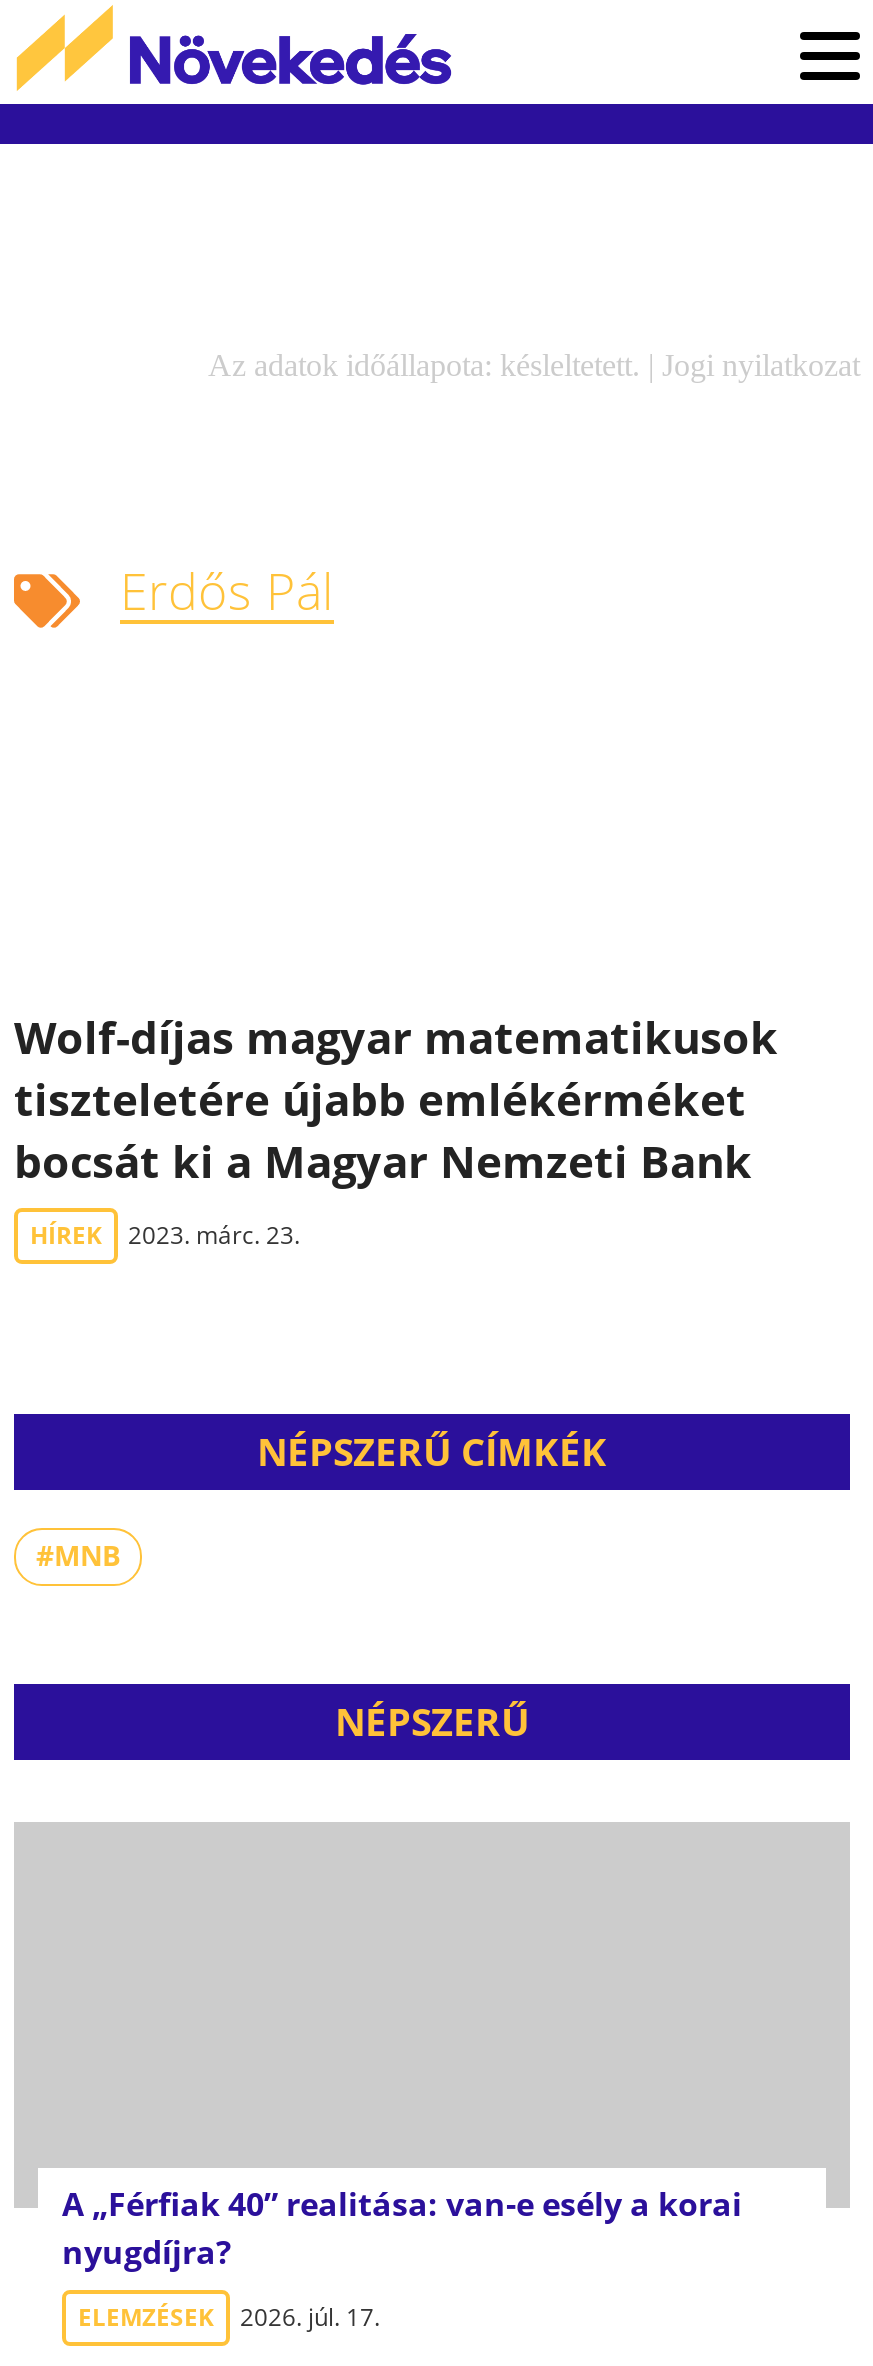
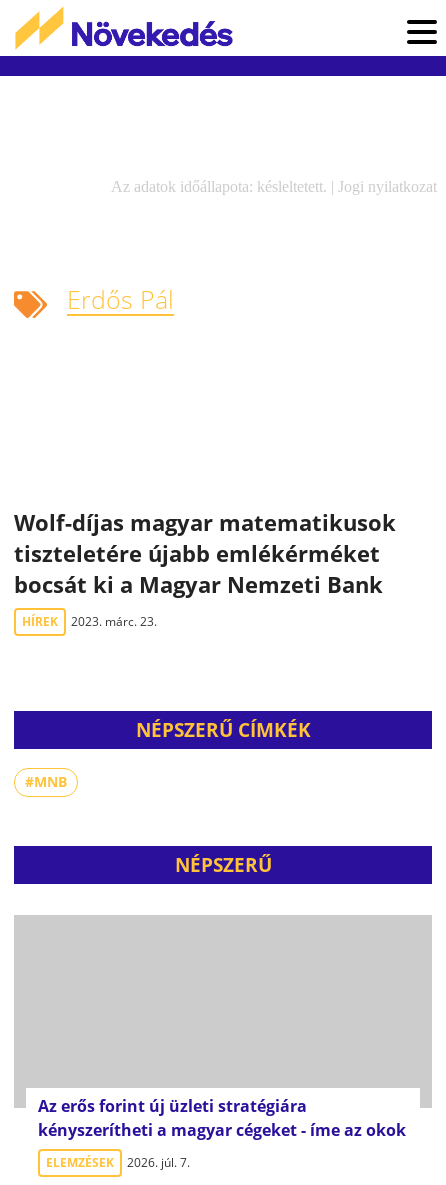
[62,2182,742,2274] A „Férfiak 40” realitása: van-e esély a korai | nyugdíjra? -> [38,1095,406,1141] Az erős forint új üzleti stratégiára | kényszerítheti a magyar cégeket - íme az okok
[78,2300,380,2334] ELEMZÉSEK 2026. júl. 17. -> [46,1154,190,1171] ELEMZÉSEK 2026. júl. 7.

